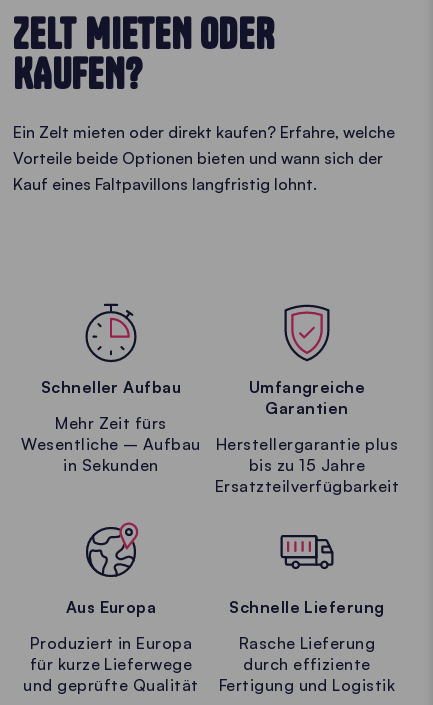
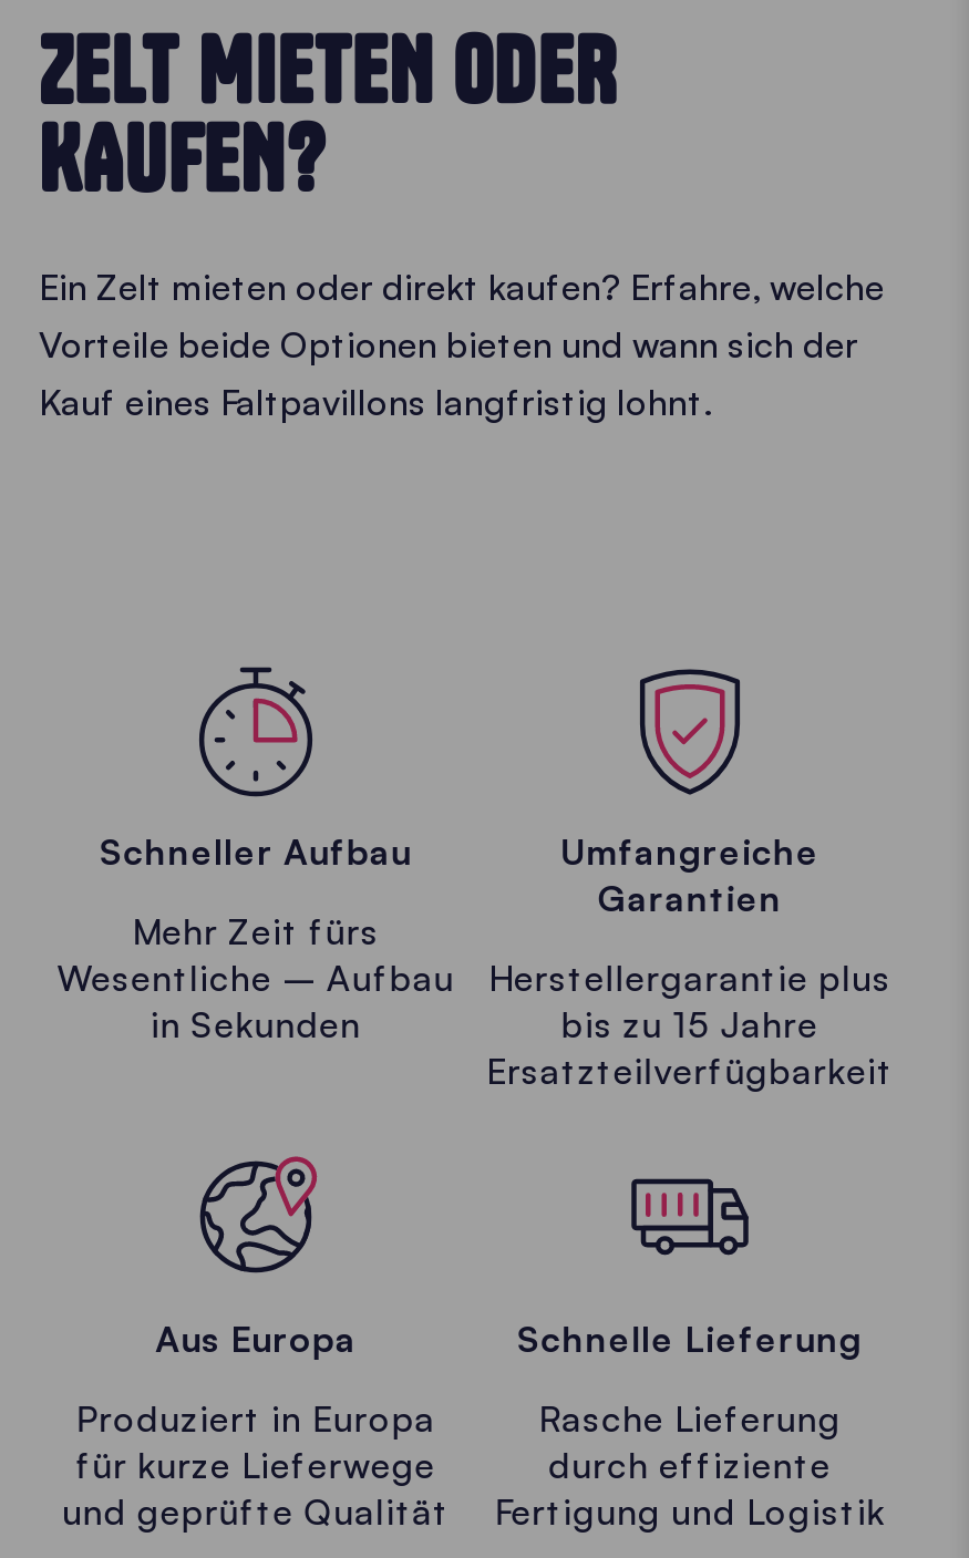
[88,521,135,575] [image] -> [203,1153,309,1268] [image]

